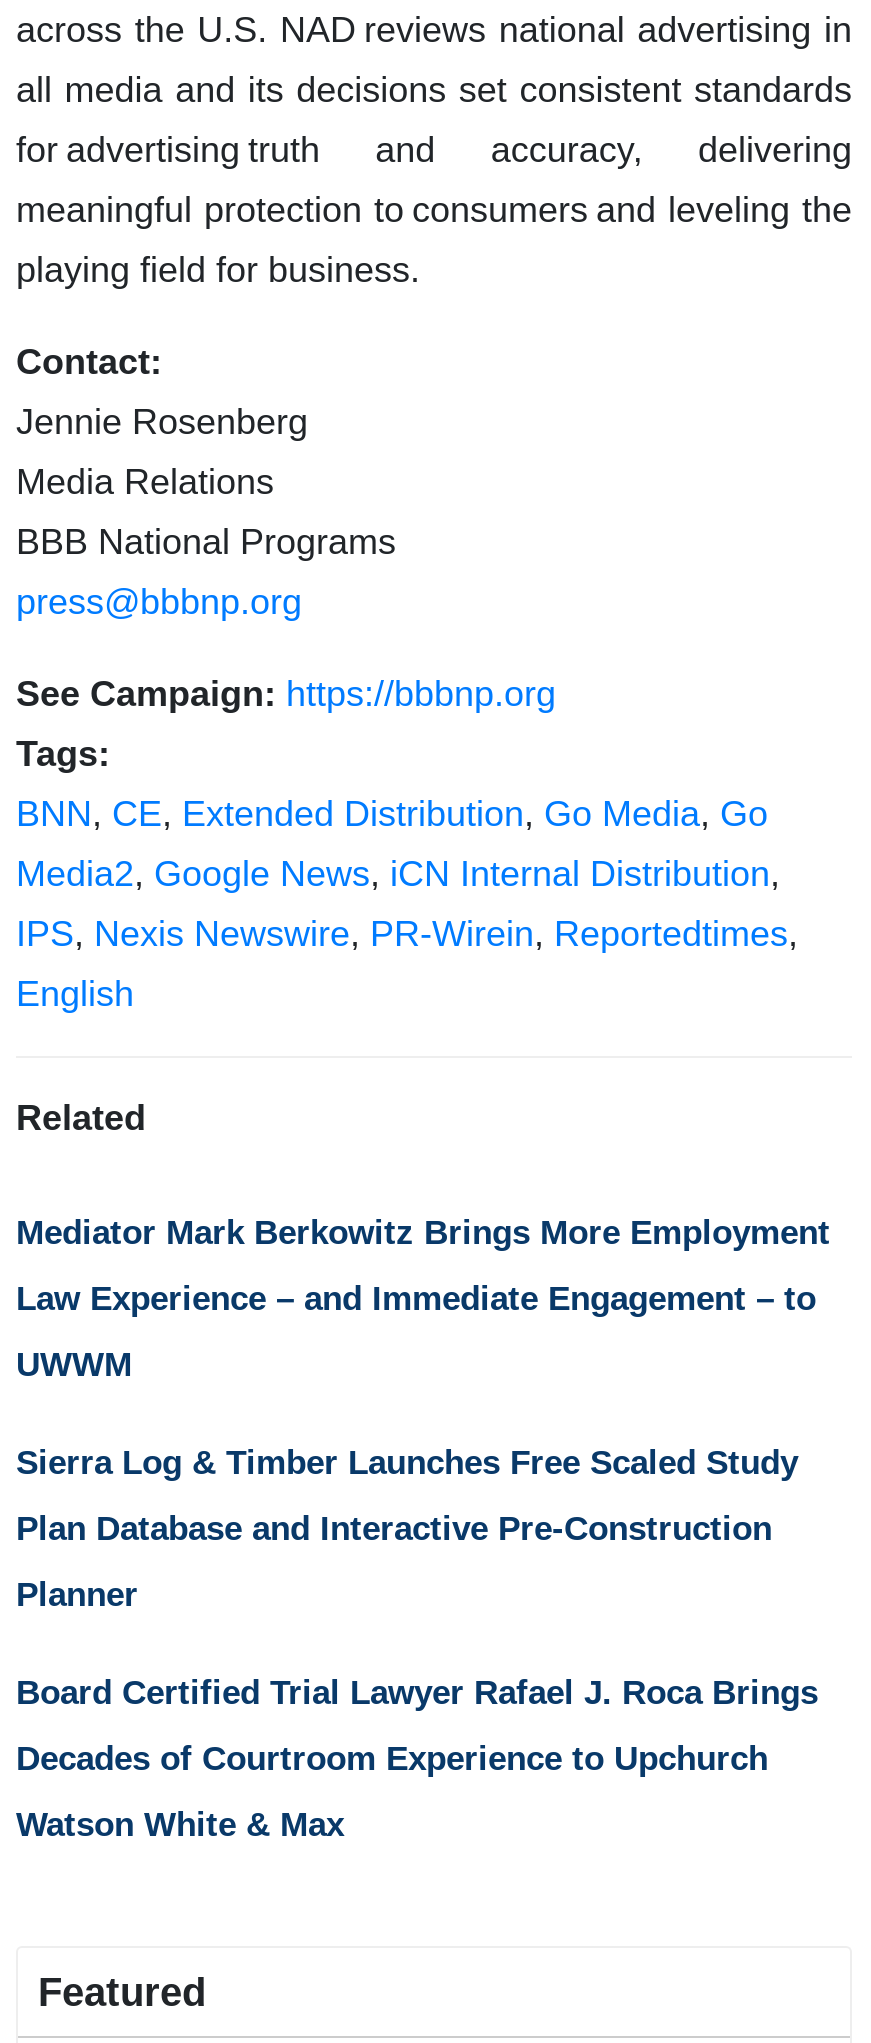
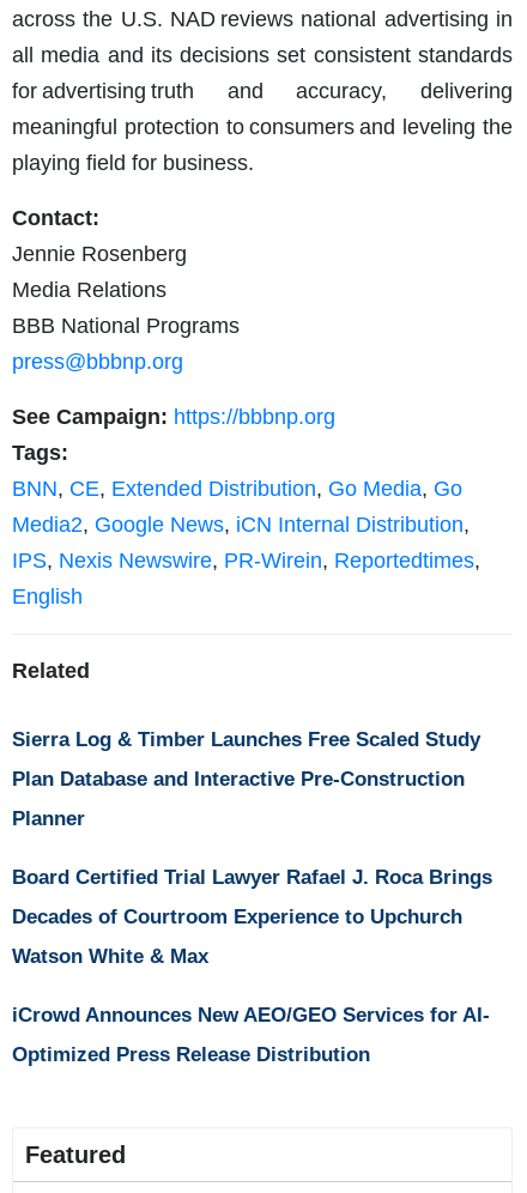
[16,1213,830,1383] Mediator Mark Berkowitz Brings More Employment | Law Experience – and Immediate Engagement – to | UWWM -> none
moved [16,1443,818,1843] -> [12,728,492,967]: Sierra Log & Timber Launches Free Scaled Study | Plan Database and Interactive Pre-Construction | Planner | Board Certified Trial Lawyer Rafael J. Roca Brings | Decades of Courtroom Experience to Upchurch | Watson White & Max
none -> [12,1003,490,1066] iCrowd Announces New AEO/GEO Services for AI- | Optimized Press Release Distribution

